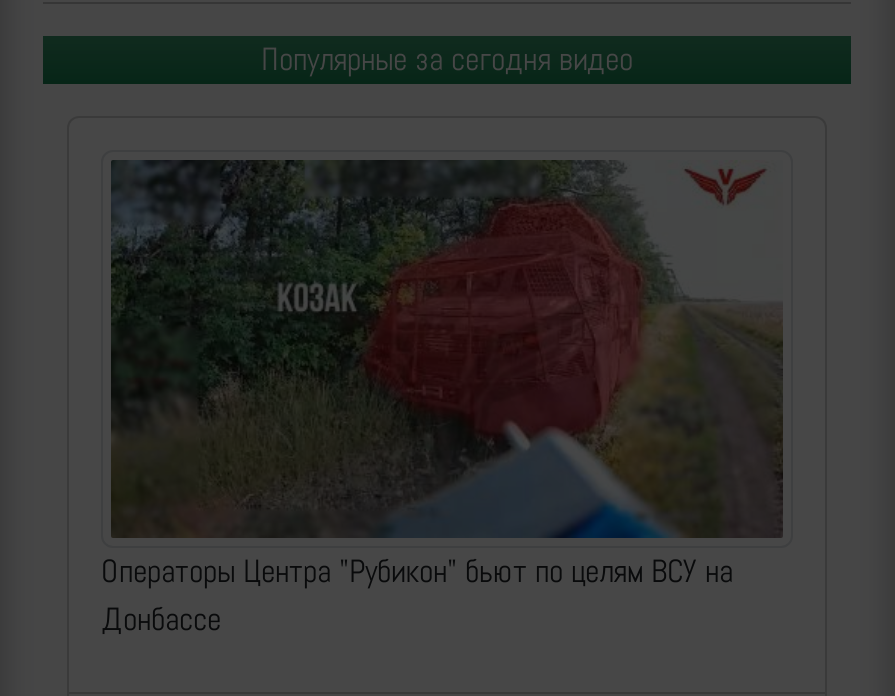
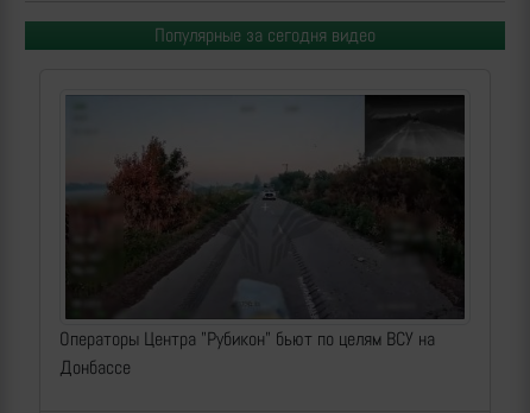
[111,160,783,540] [image] -> [65,94,466,320] [image]

